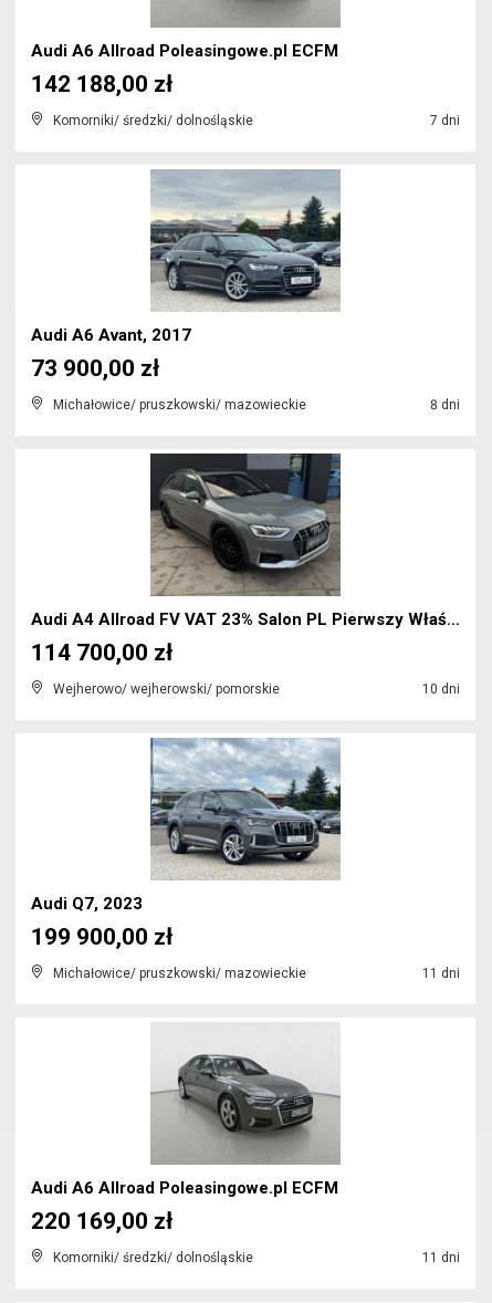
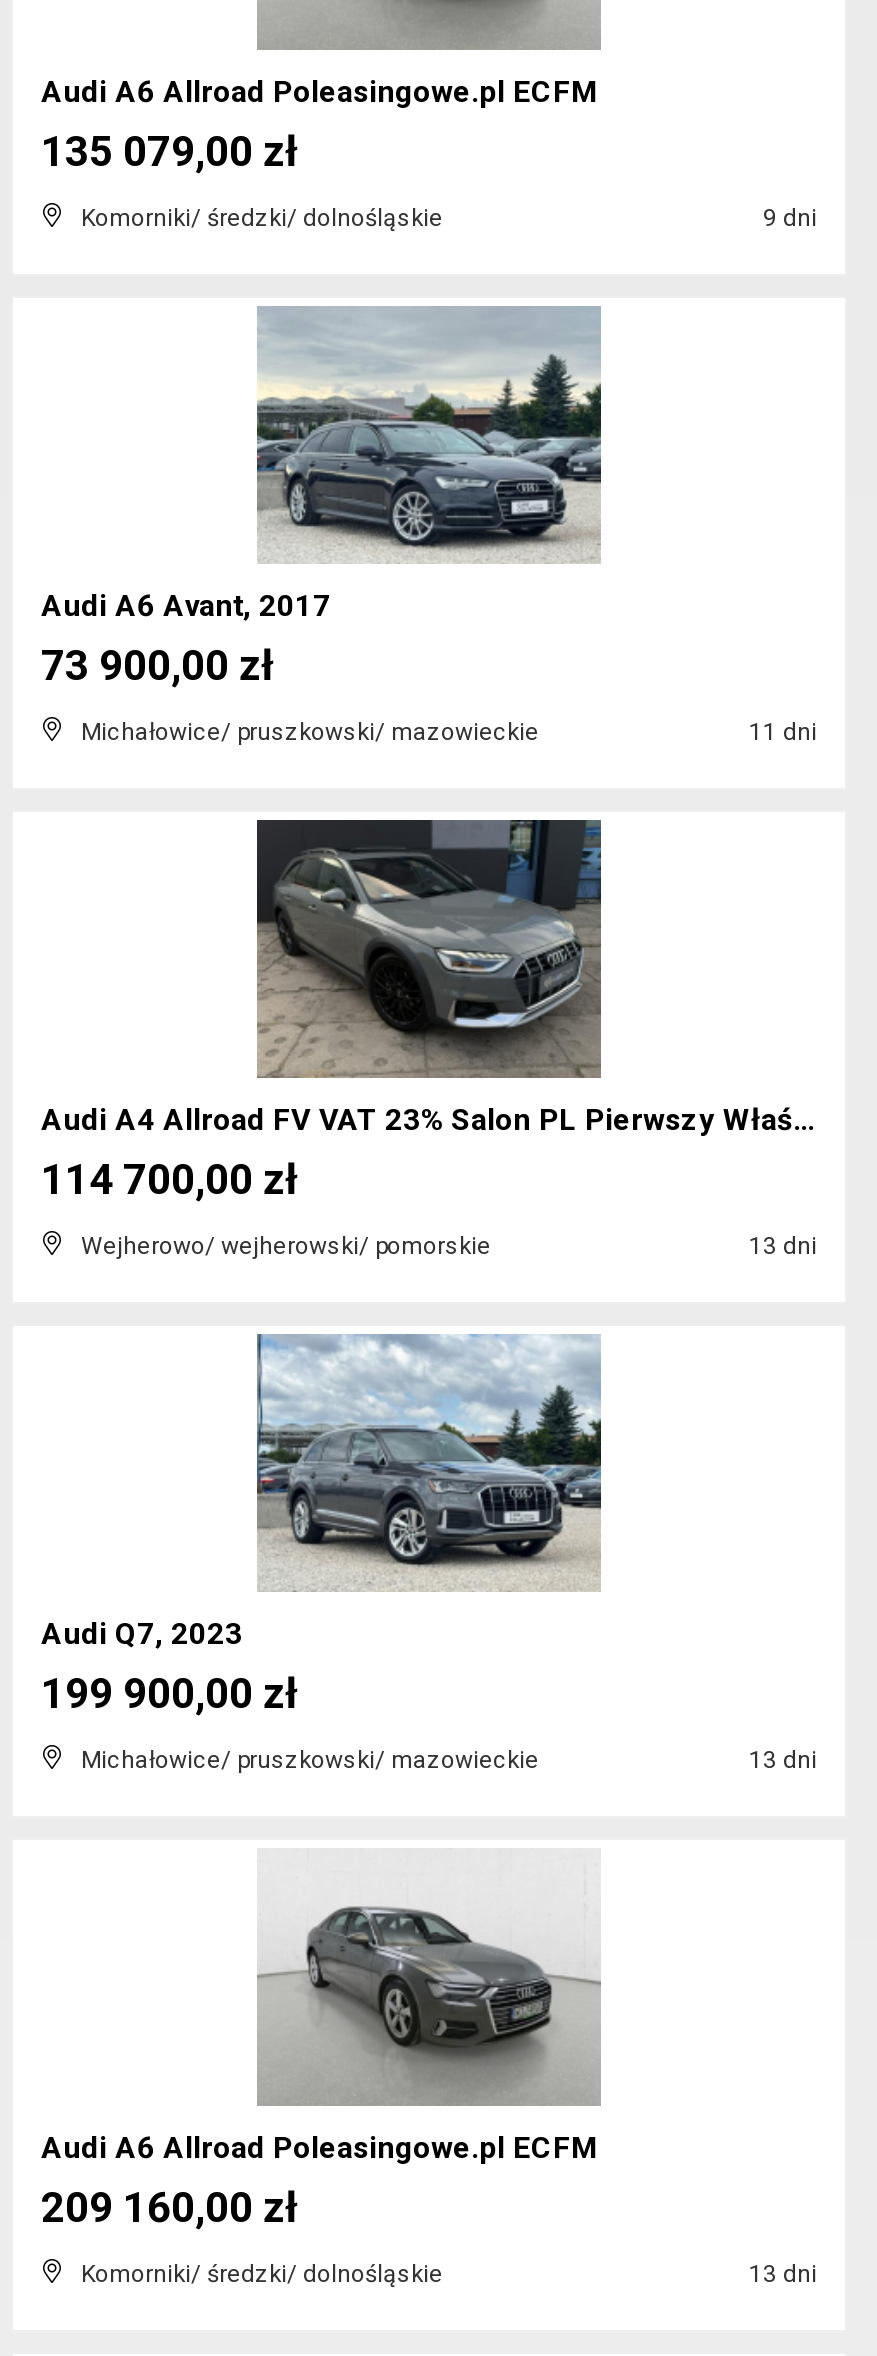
[31,71,172,97] 142 188,00 zł -> [41,128,297,176] 135 079,00 zł
[427,113,460,128] 7 dni -> [757,204,817,232] 9 dni
[427,397,460,413] 8 dni -> [743,718,817,746] 11 dni
[419,681,460,697] 10 dni -> [743,1232,817,1260] 13 dni
[419,966,460,981] 11 dni -> [743,1746,817,1774] 13 dni
[31,1208,172,1234] 220 169,00 zł -> [41,2184,297,2232] 209 160,00 zł
[419,1250,460,1265] 11 dni -> [743,2260,817,2288] 13 dni

